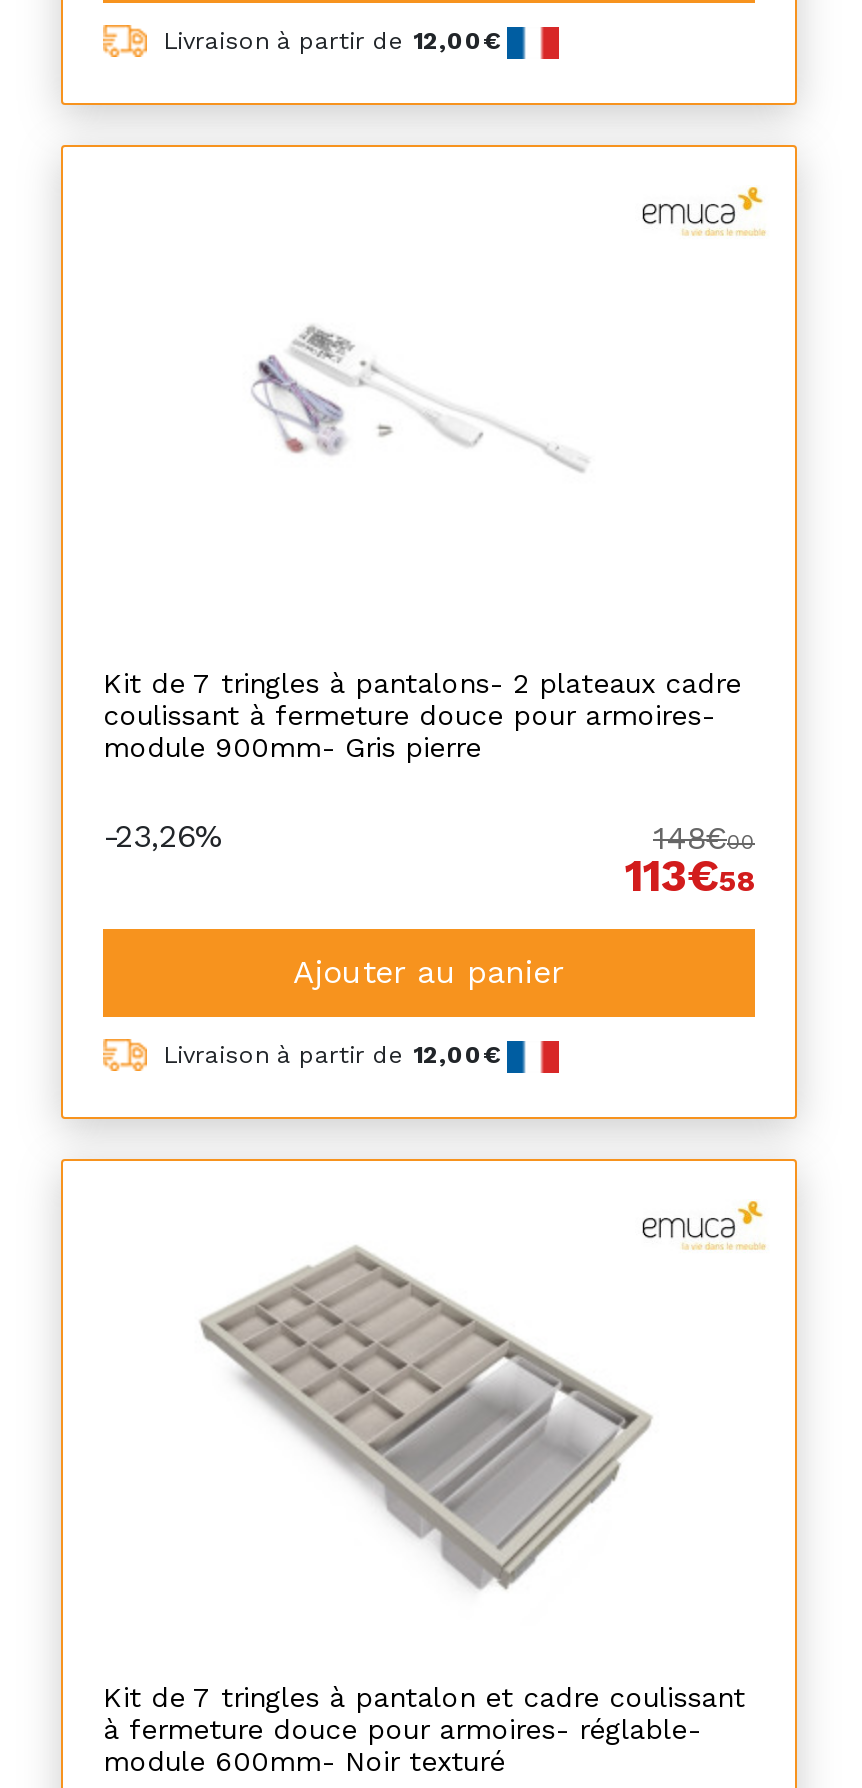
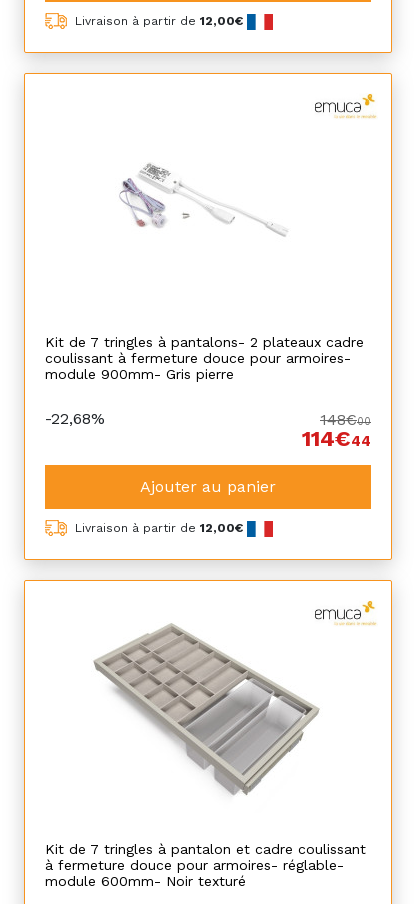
[103,817,223,855] -23,26% -> [45,409,105,428] -22,68%
[625,851,755,901] 113€58 -> [302,426,371,451] 114€44

